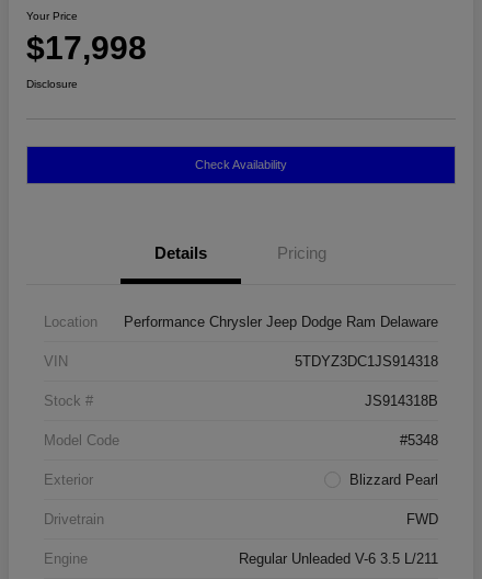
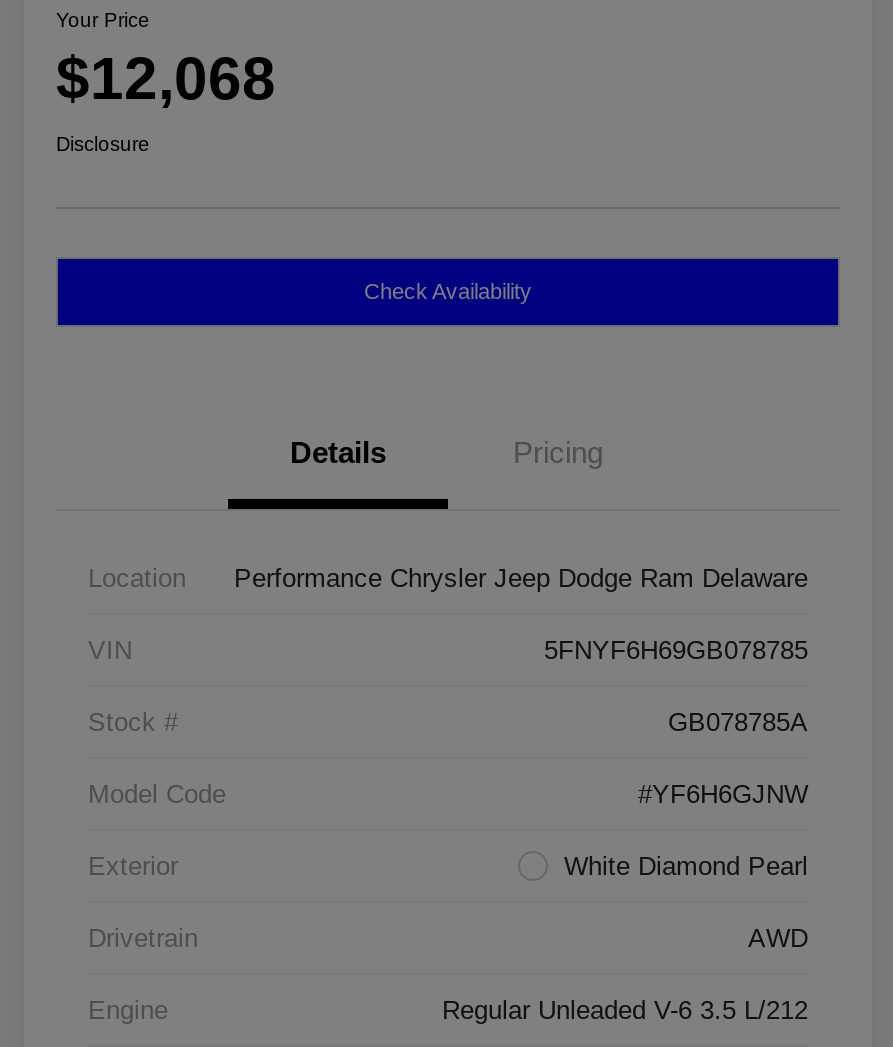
[26,30,147,66] $17,998 -> [56,45,276,111] $12,068
[295,353,438,370] 5TDYZ3DC1JS914318 -> [544,635,808,665] 5FNYF6H69GB078785
[365,393,438,409] JS914318B -> [668,707,808,737] GB078785A
[400,432,438,449] #5348 -> [638,779,808,809] #YF6H6GJNW
[349,472,438,488] Blizzard Pearl -> [564,851,808,881] White Diamond Pearl
[406,511,438,528] FWD -> [748,923,808,953] AWD
[239,551,438,567] Regular Unleaded V-6 3.5 L/211 -> [442,995,808,1025] Regular Unleaded V-6 3.5 L/212

